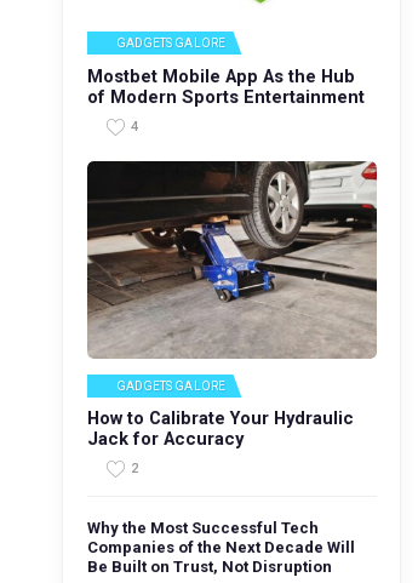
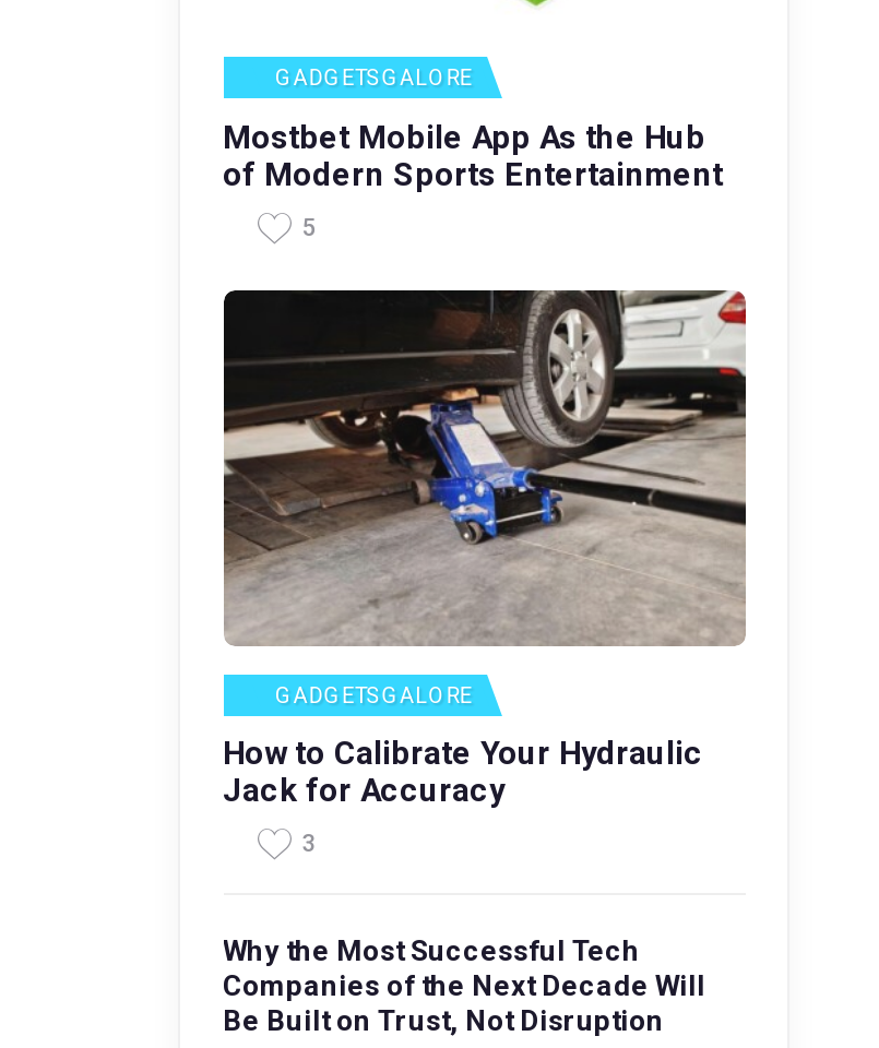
[131,118,138,134] 4 -> [302,213,315,241] 5
[131,461,138,477] 2 -> [302,830,315,858] 3

